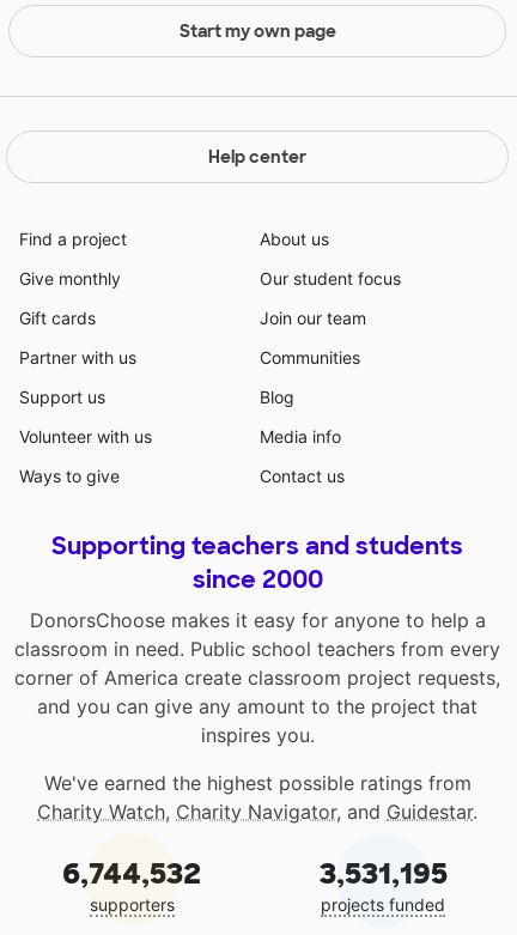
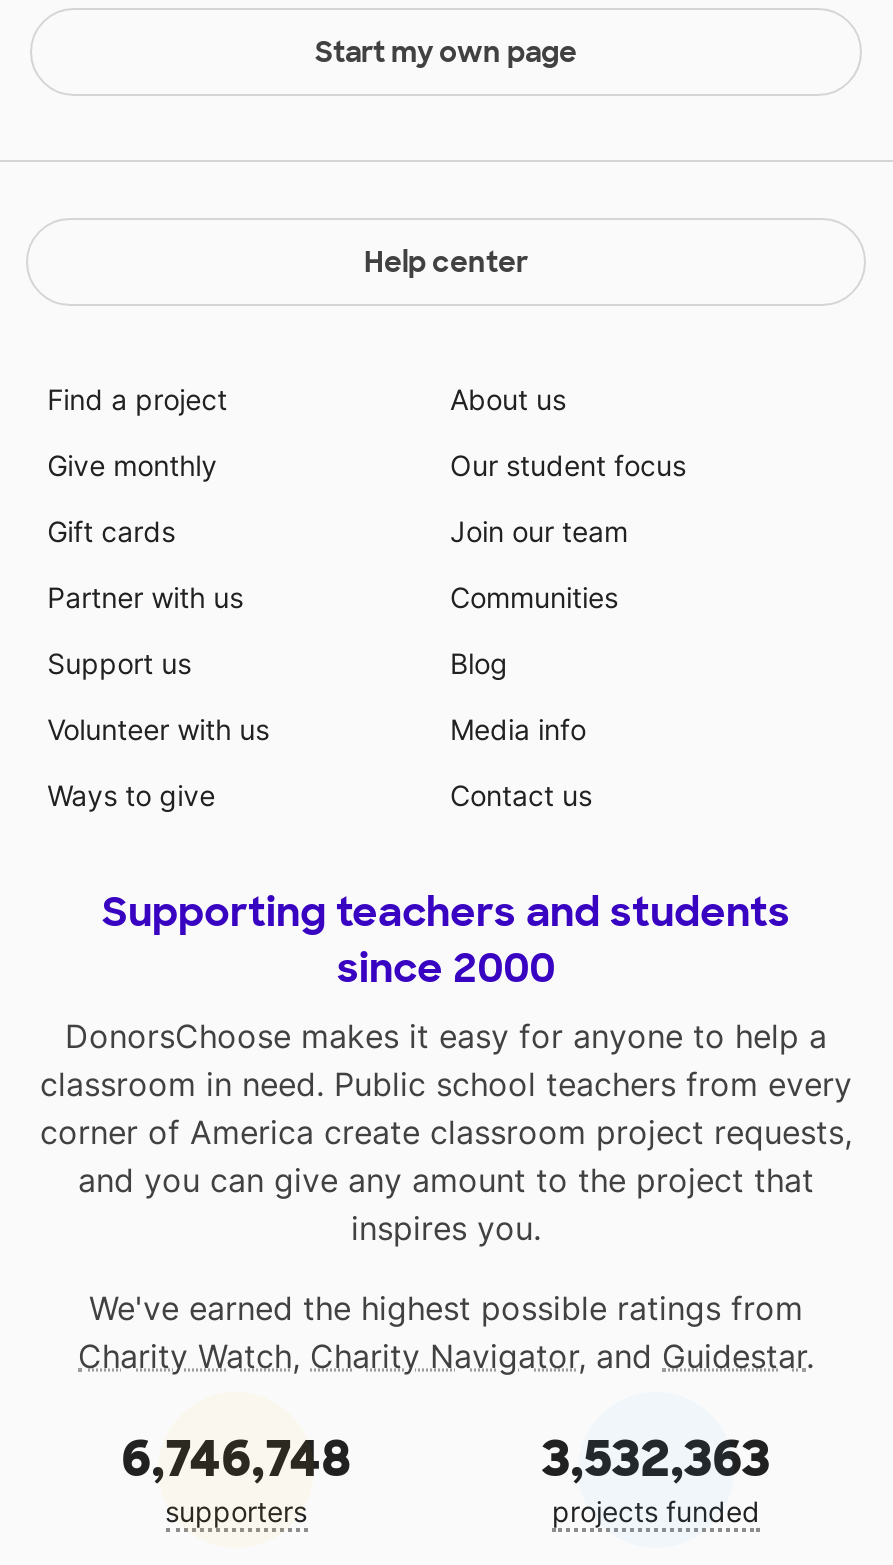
[62,855,201,892] 6,744,532 -> [121,1428,351,1490] 6,746,748
[319,855,447,892] 3,531,195 -> [542,1428,770,1490] 3,532,363

